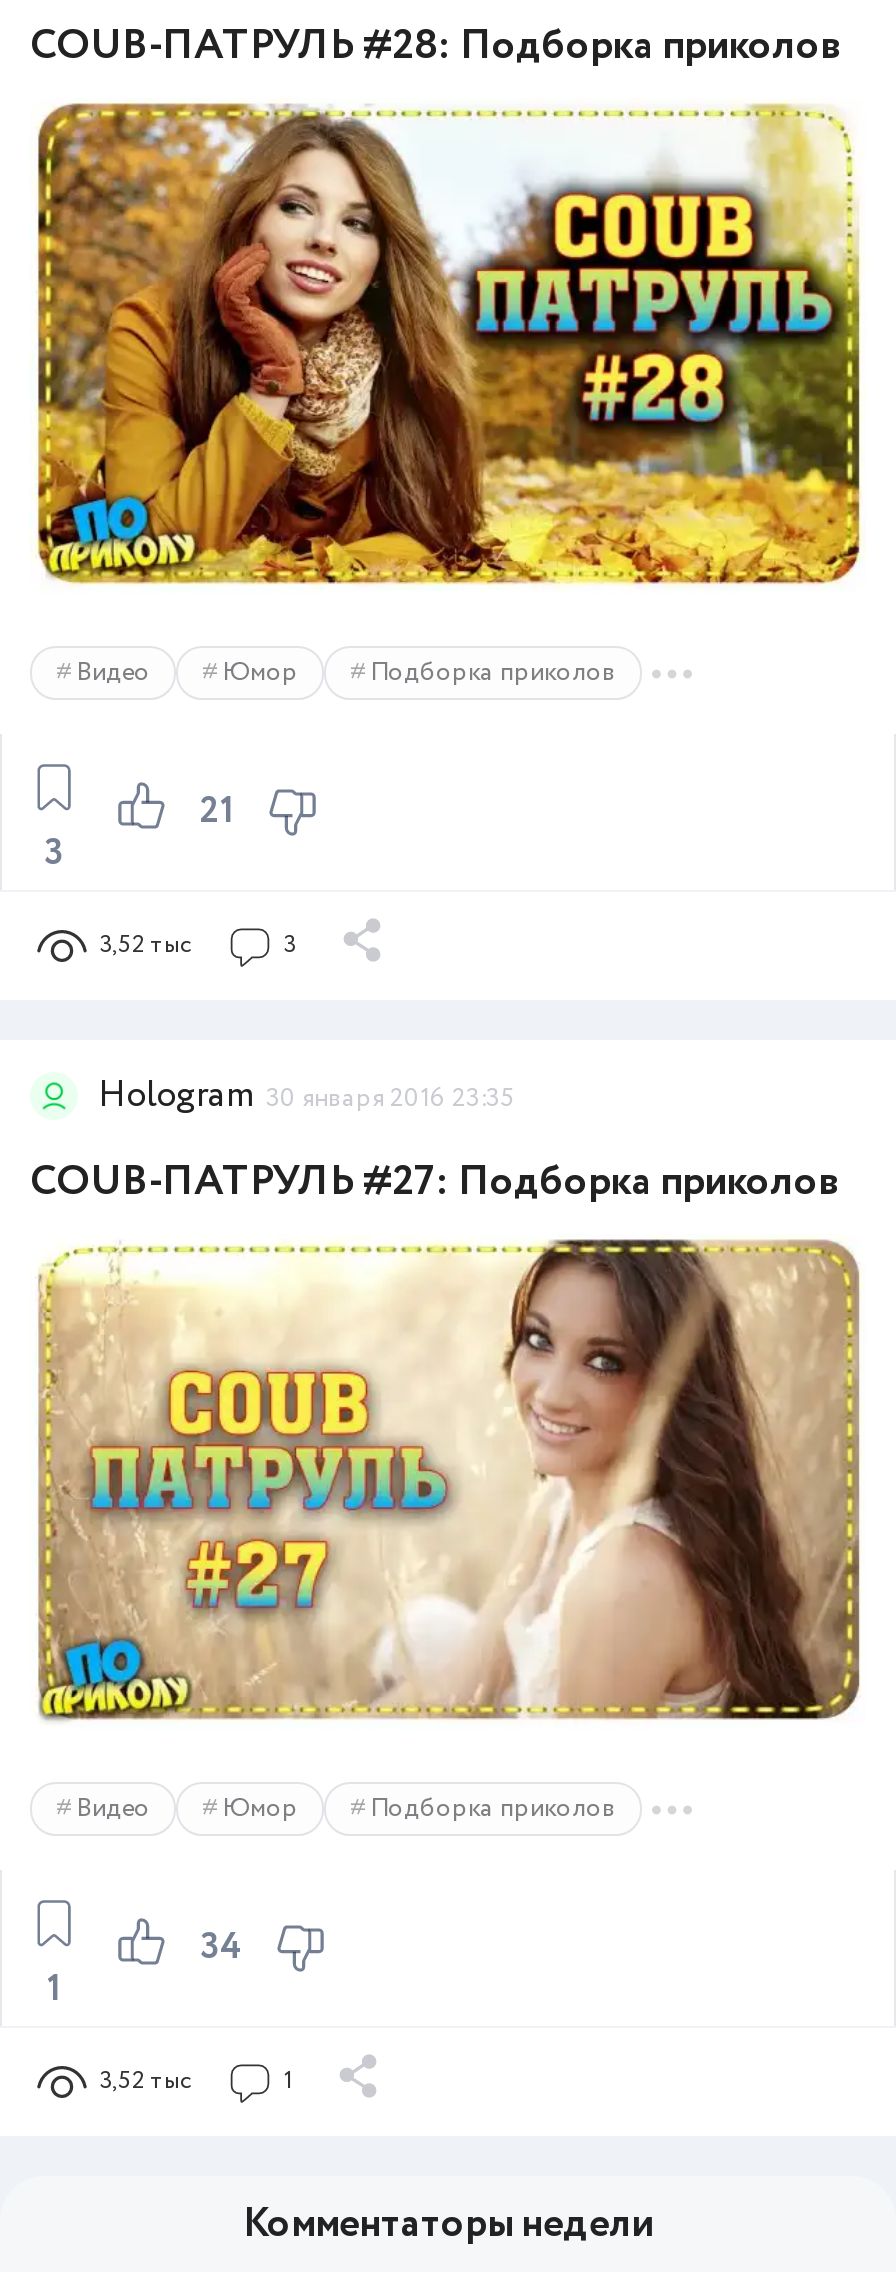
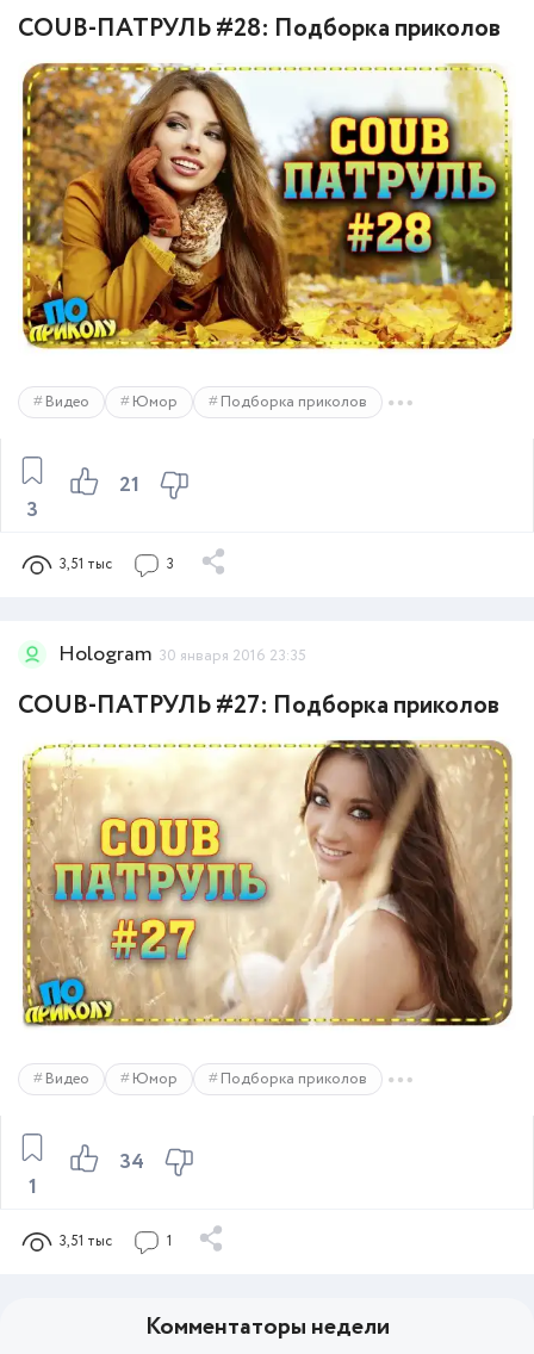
[100,929,192,963] 3,52 тыс -> [60,555,112,575] 3,51 тыс
[100,2064,192,2098] 3,52 тыс -> [60,1231,112,1252] 3,51 тыс

